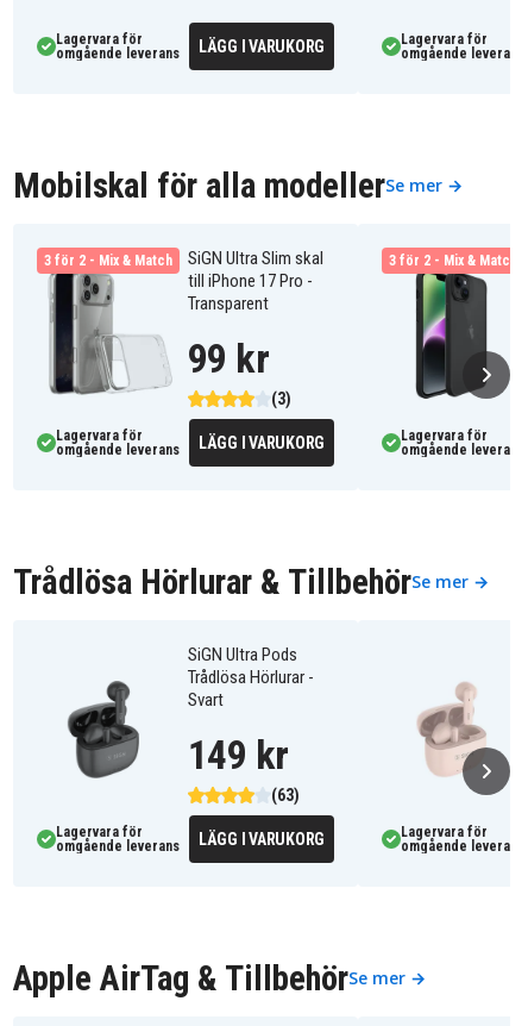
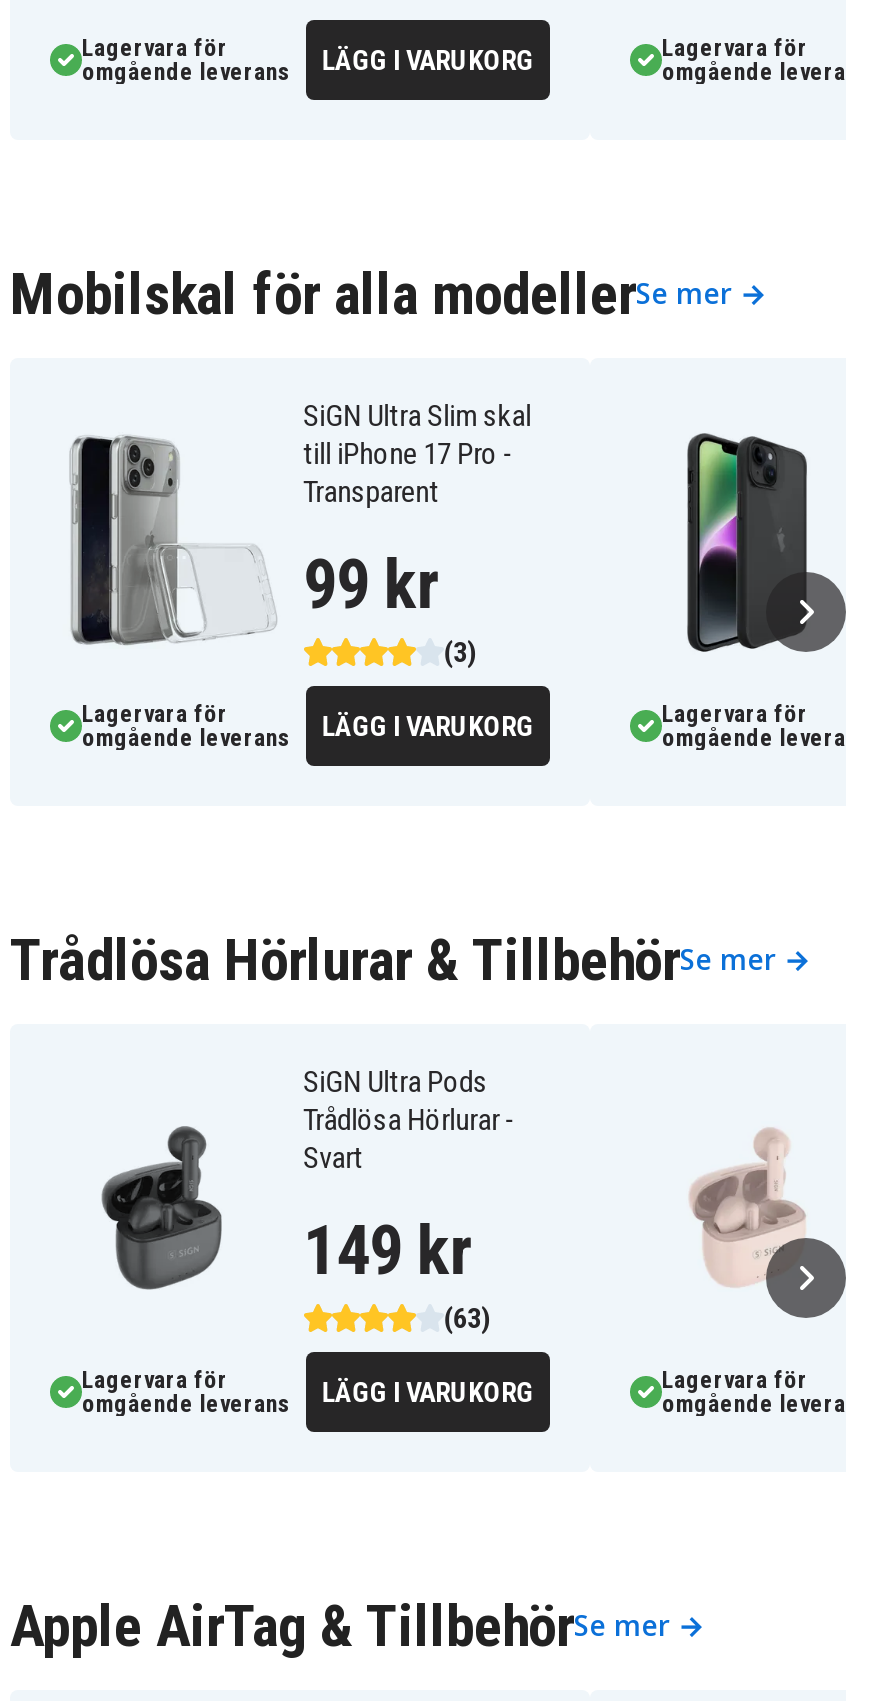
[44,252,172,269] 3 för 2 - Mix & Match -> none
[389,252,517,269] 3 för 2 - Mix & Match -> none

